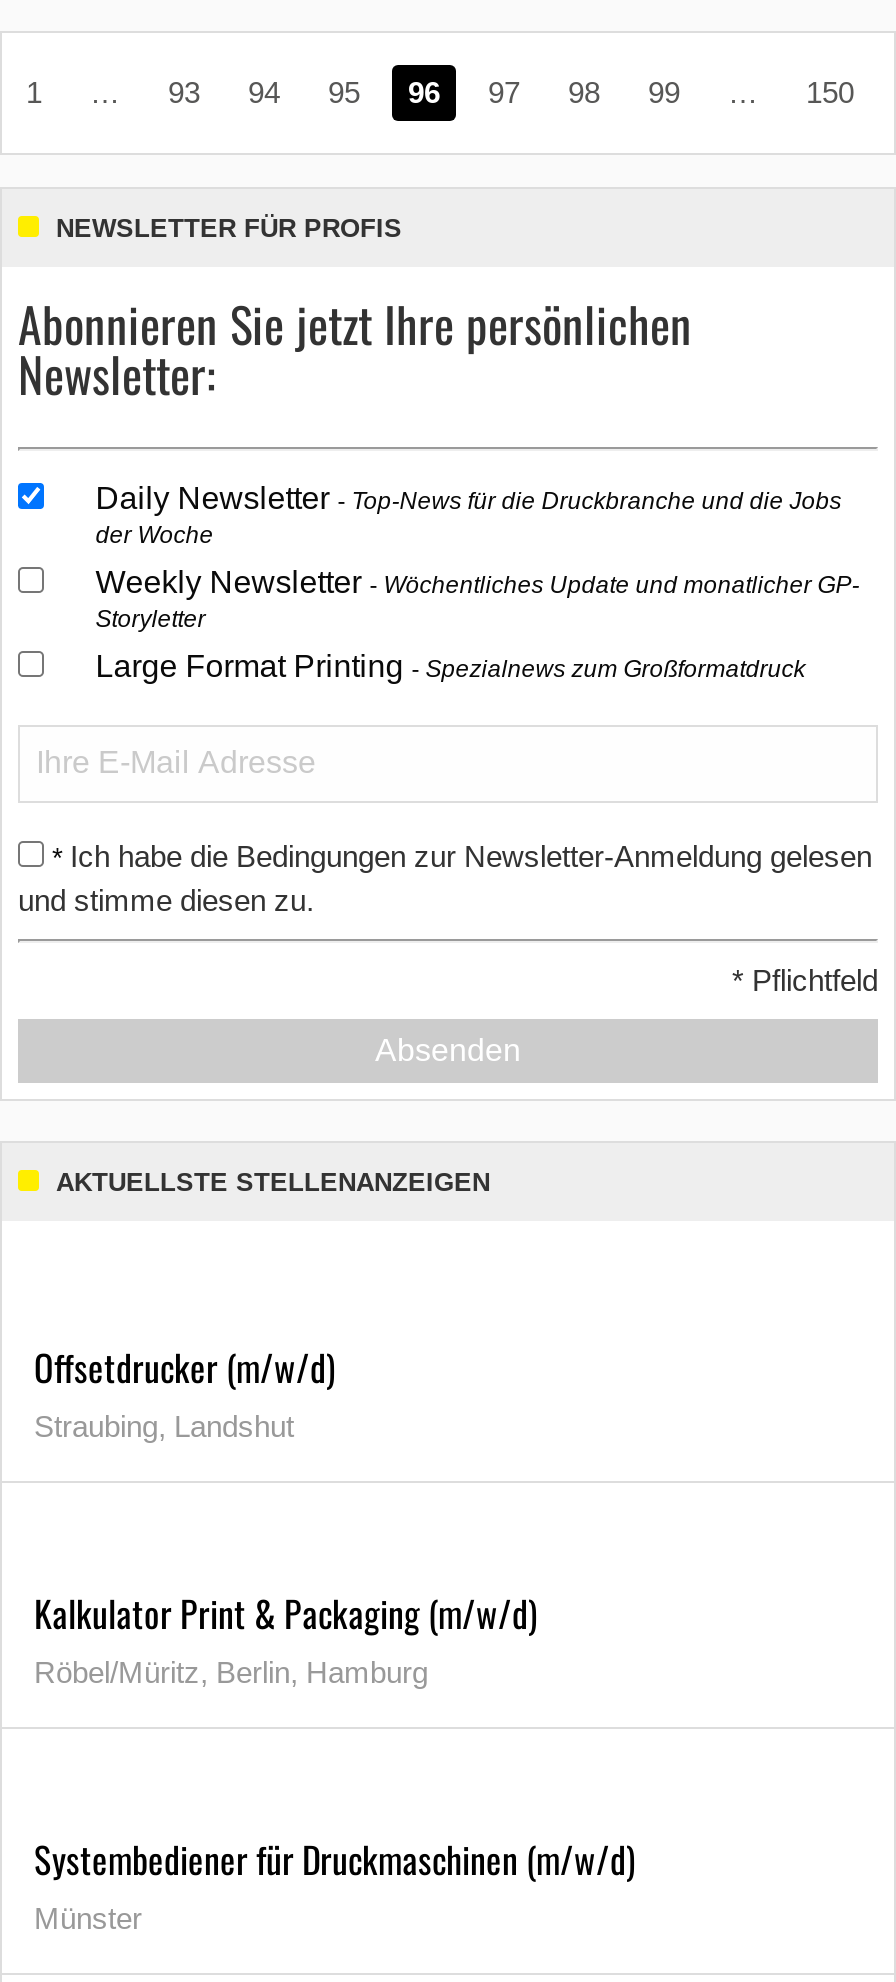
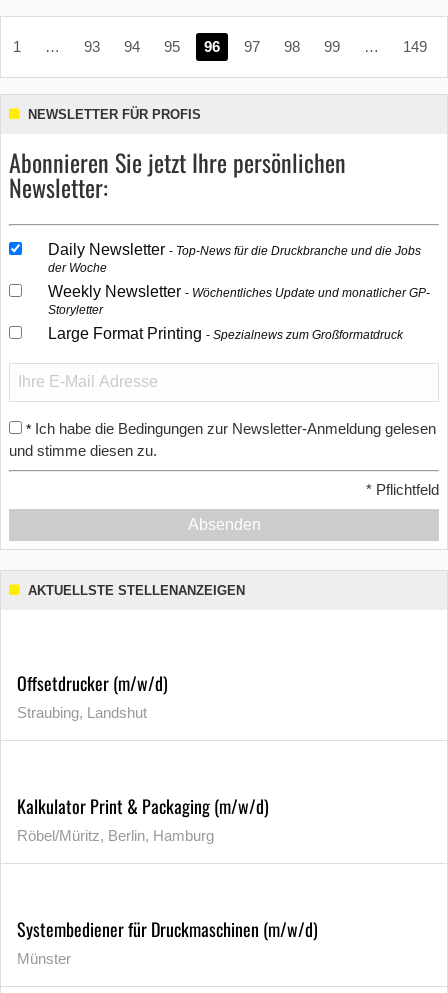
[806,75,854,109] 150 -> [403,38,427,55] 149

